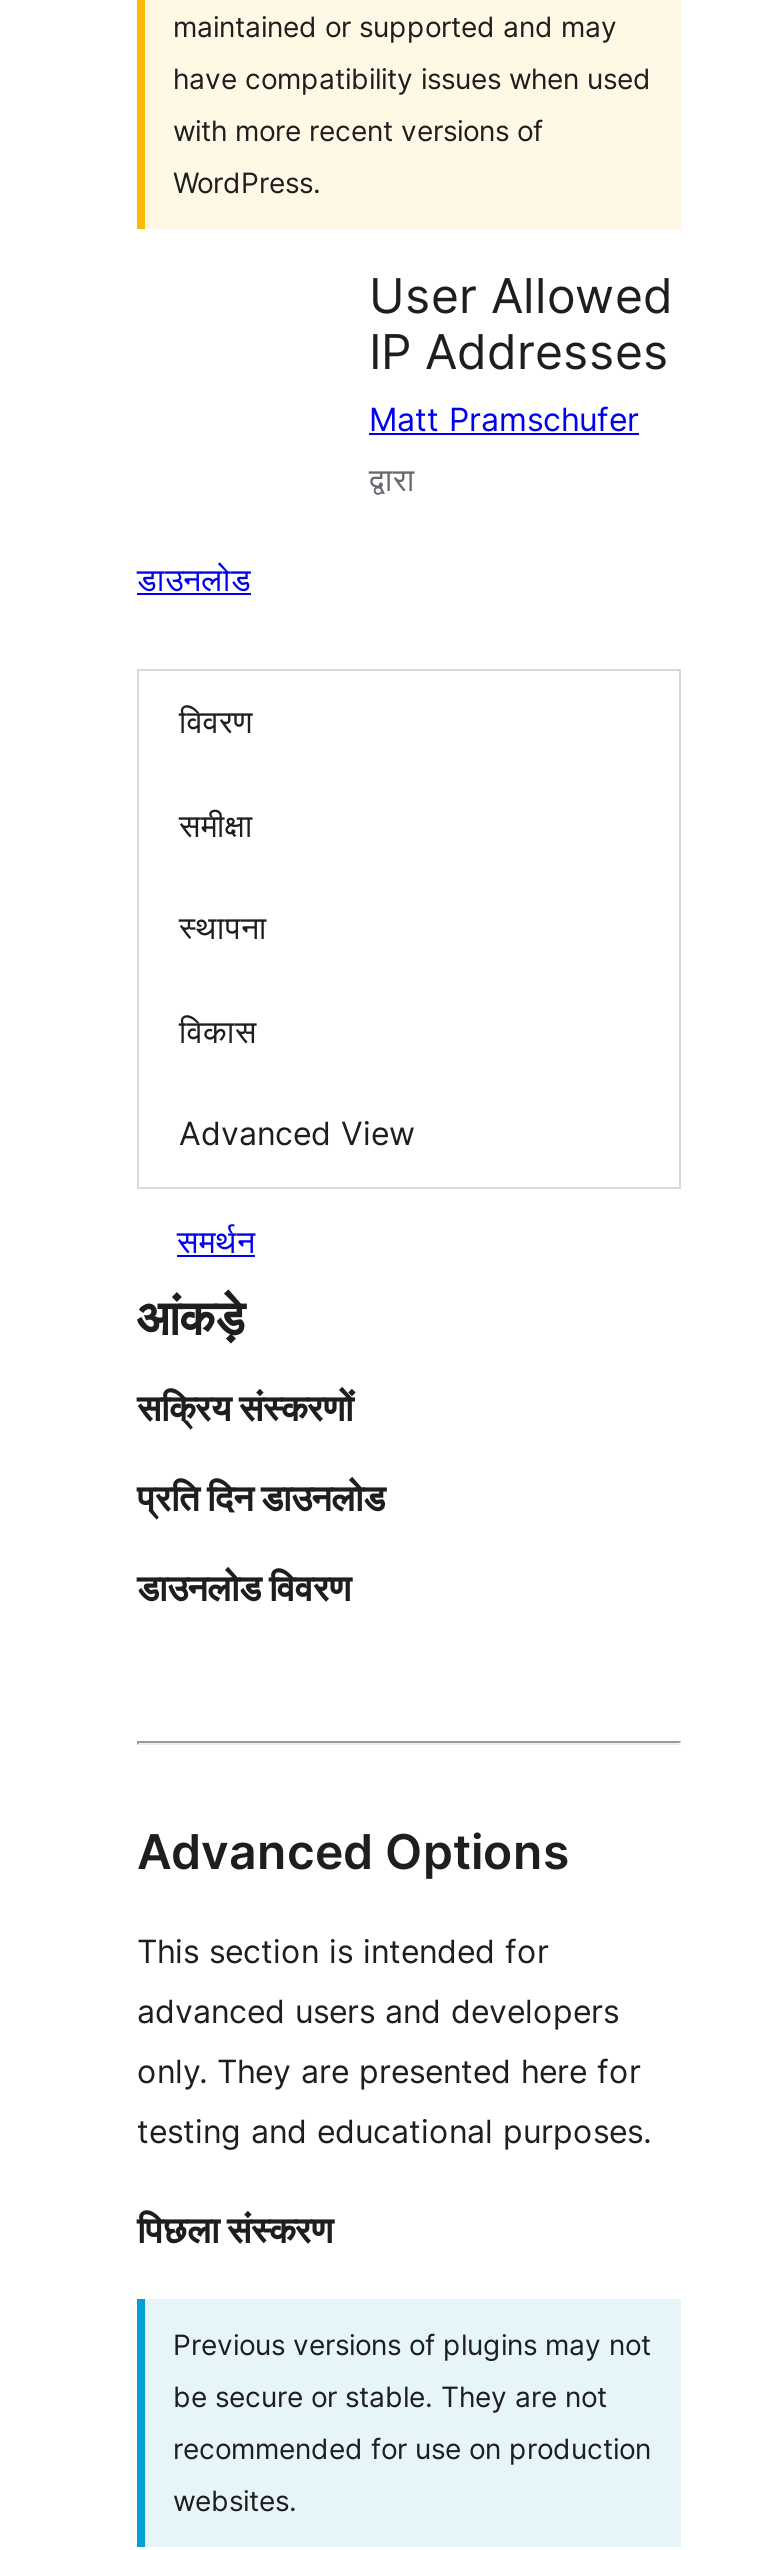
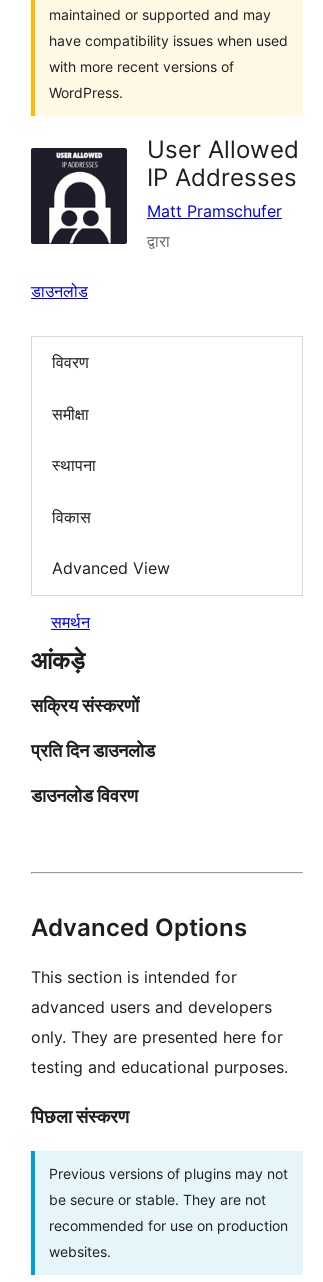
none -> [30,147,128,245] [image]

